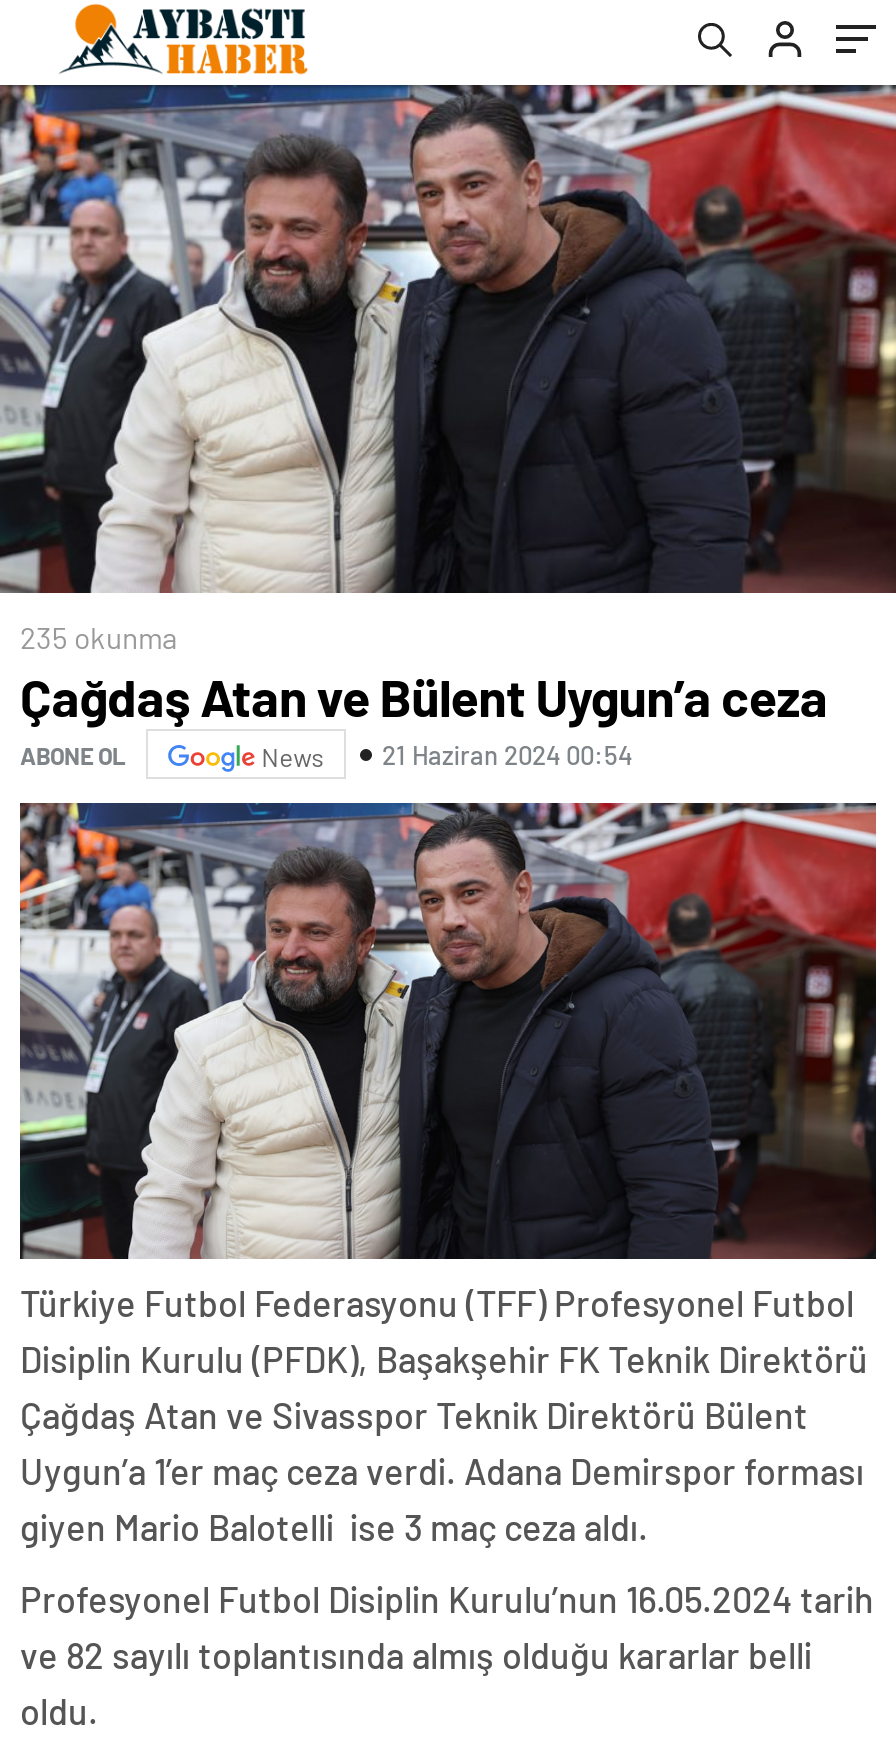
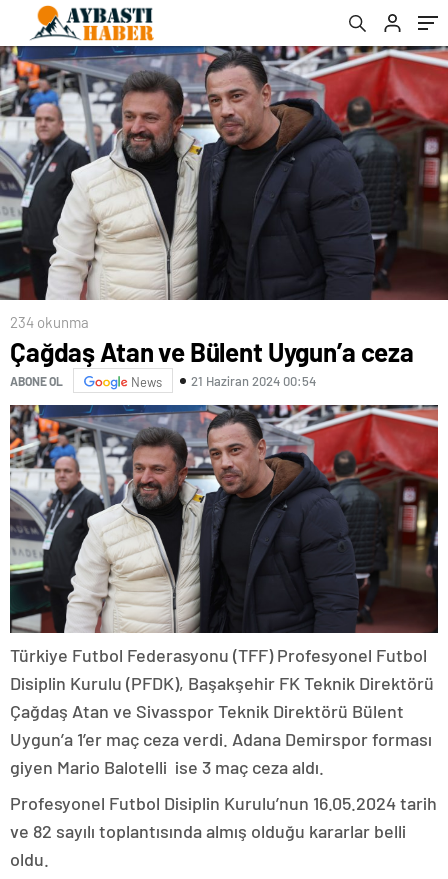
[20,620,178,656] 235 okunma -> [10,313,89,331] 234 okunma

